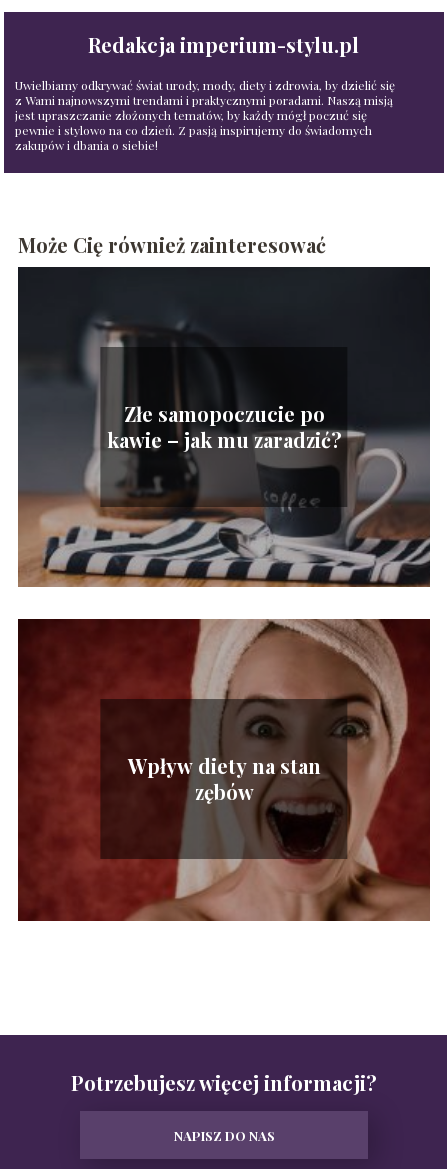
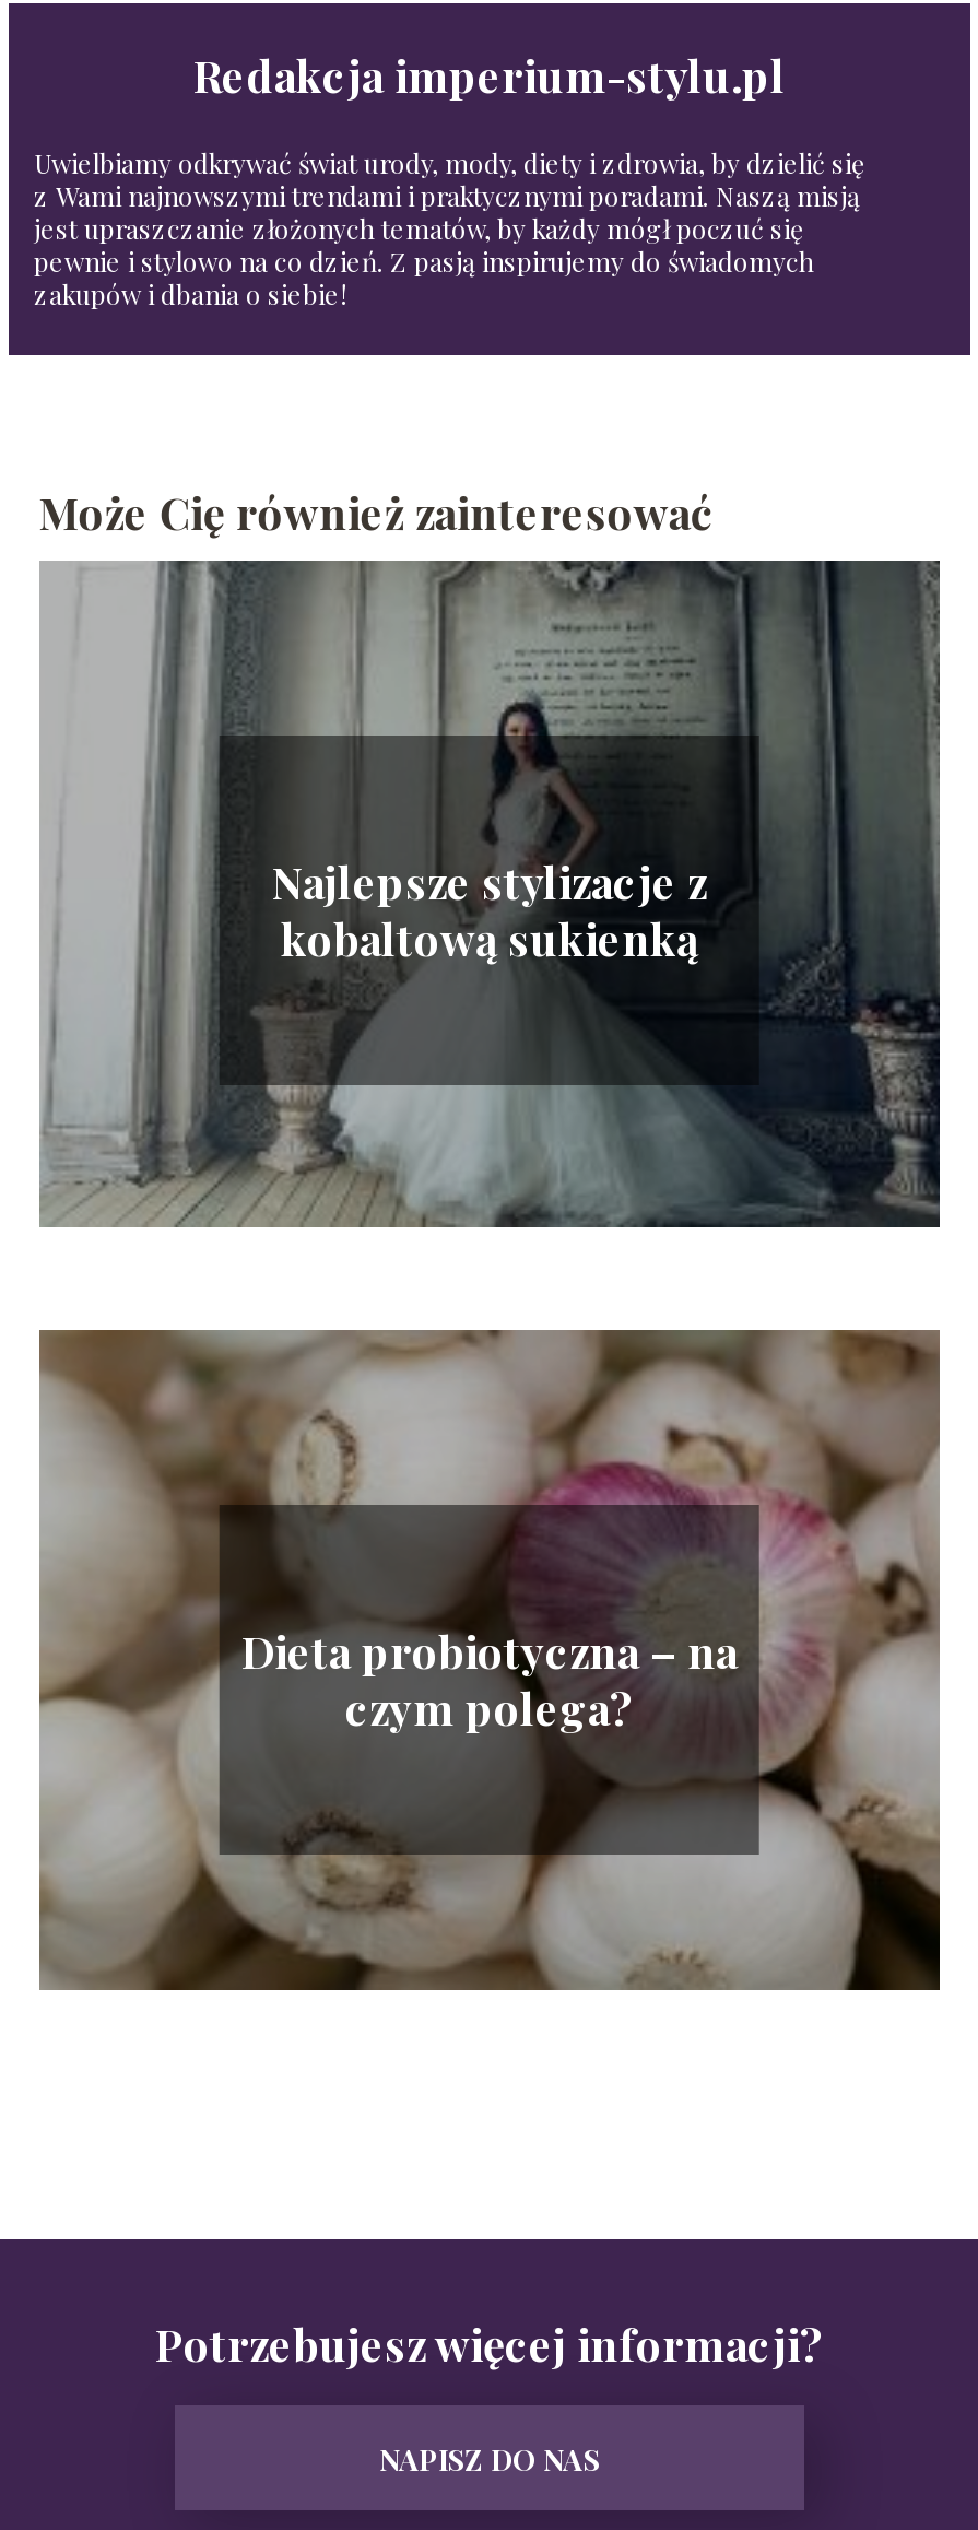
[17,267,431,588] [image] | Złe samopoczucie po | kawie – jak mu zaradzić? -> [39,561,940,1260] [image] | Najlepsze stylizacje z | kobaltową sukienką
[17,618,431,922] [image] | Wpływ diety na stan | zębów -> [37,1328,942,1992] [image] | Dieta probiotyczna – na | czym polega?

